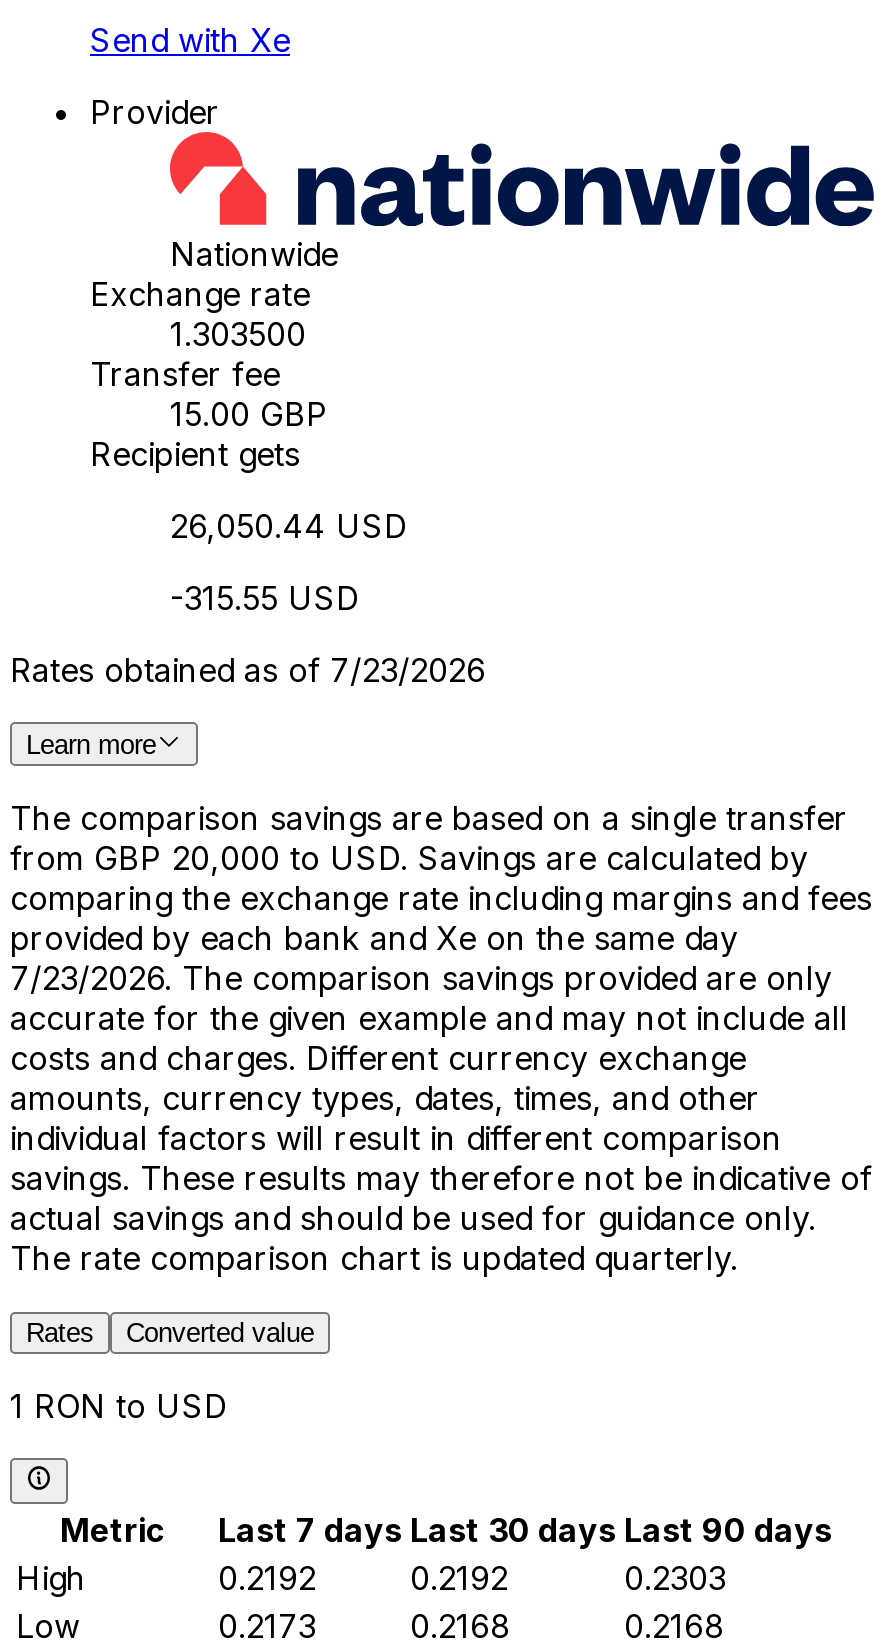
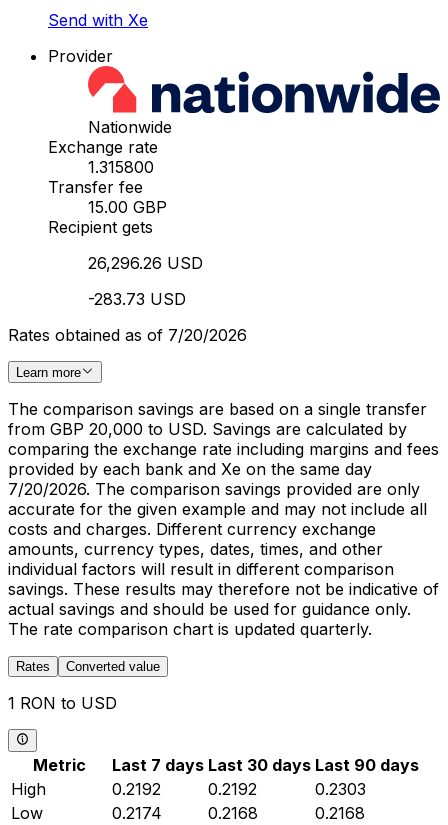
[170,314,306,354] 1.303500 -> [88,157,154,177] 1.315800
[170,506,408,546] 26,050.44 USD -> [88,253,203,273] 26,296.26 USD
[170,578,360,618] -315.55 USD -> [88,289,186,309] -283.73 USD
[10,650,486,690] Rates obtained as of 7/23/2026 -> [8,325,247,345] Rates obtained as of 7/20/2026
[10,959,832,999] 7/23/2026. The comparison savings provided are only -> [8,479,420,499] 7/20/2026. The comparison savings provided are only
[218,1605,316,1645] 0.2173 -> [112,803,162,823] 0.2174

